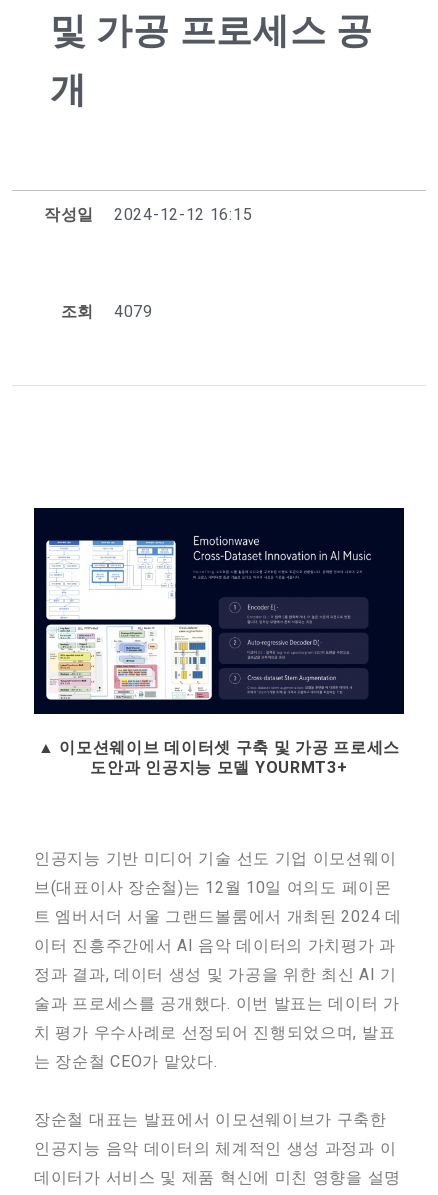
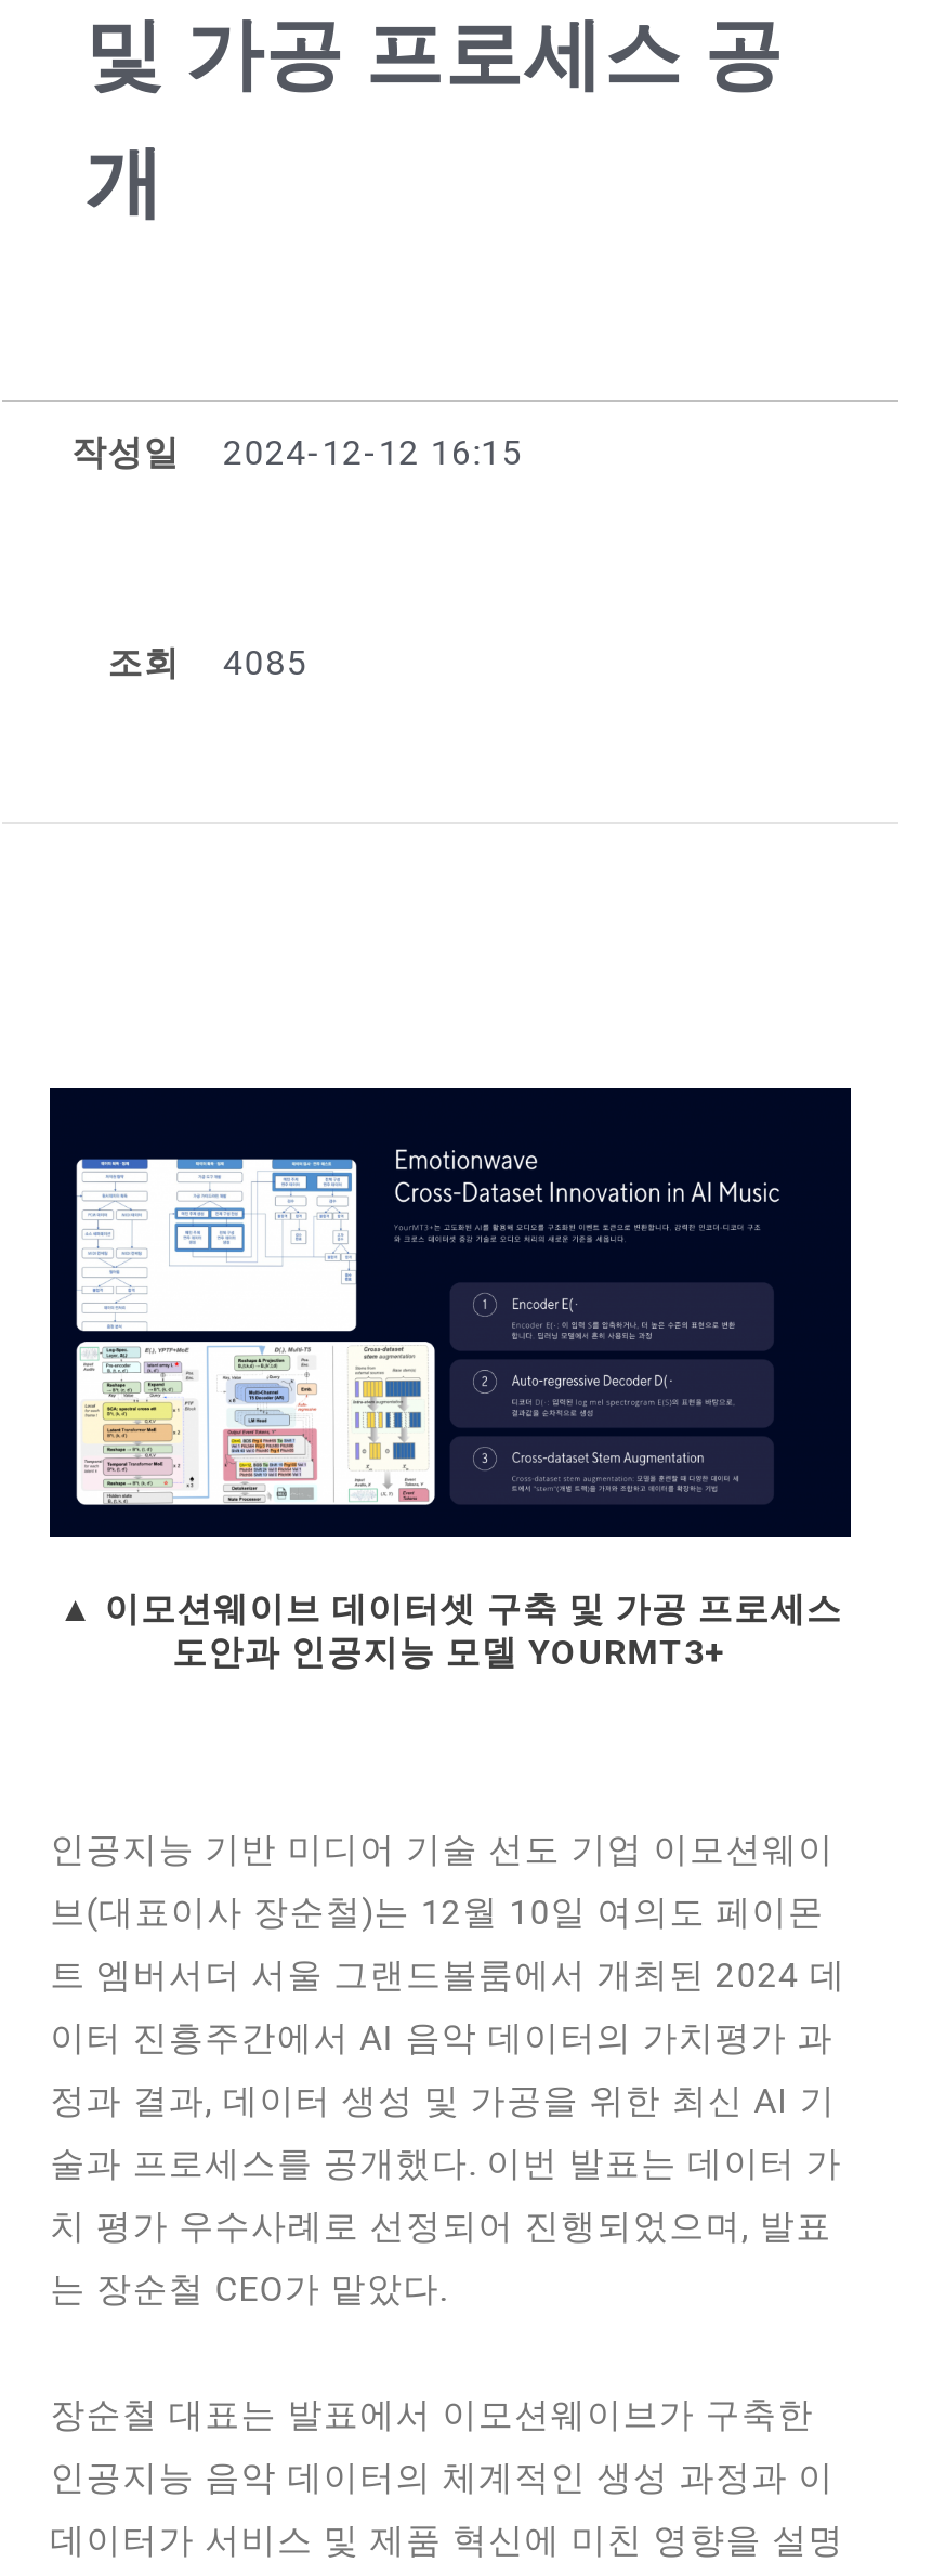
[61,302,153,321] 조회 4079 -> [108,642,307,683] 조회 4085

